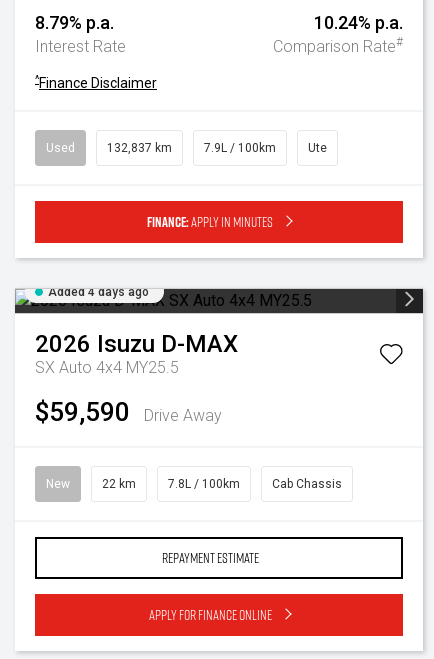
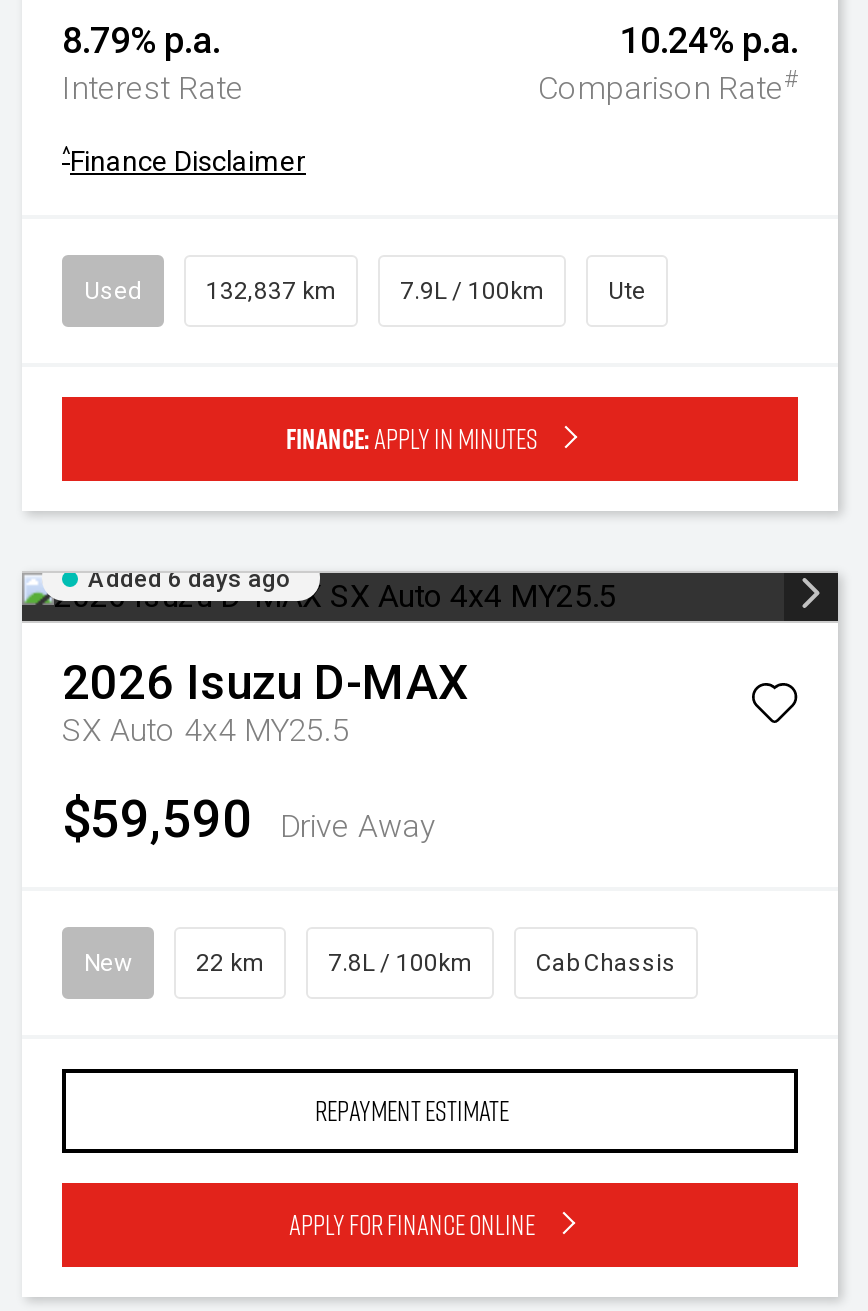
[48,285,149,299] Added 4 days ago -> [88,565,290,593] Added 6 days ago

